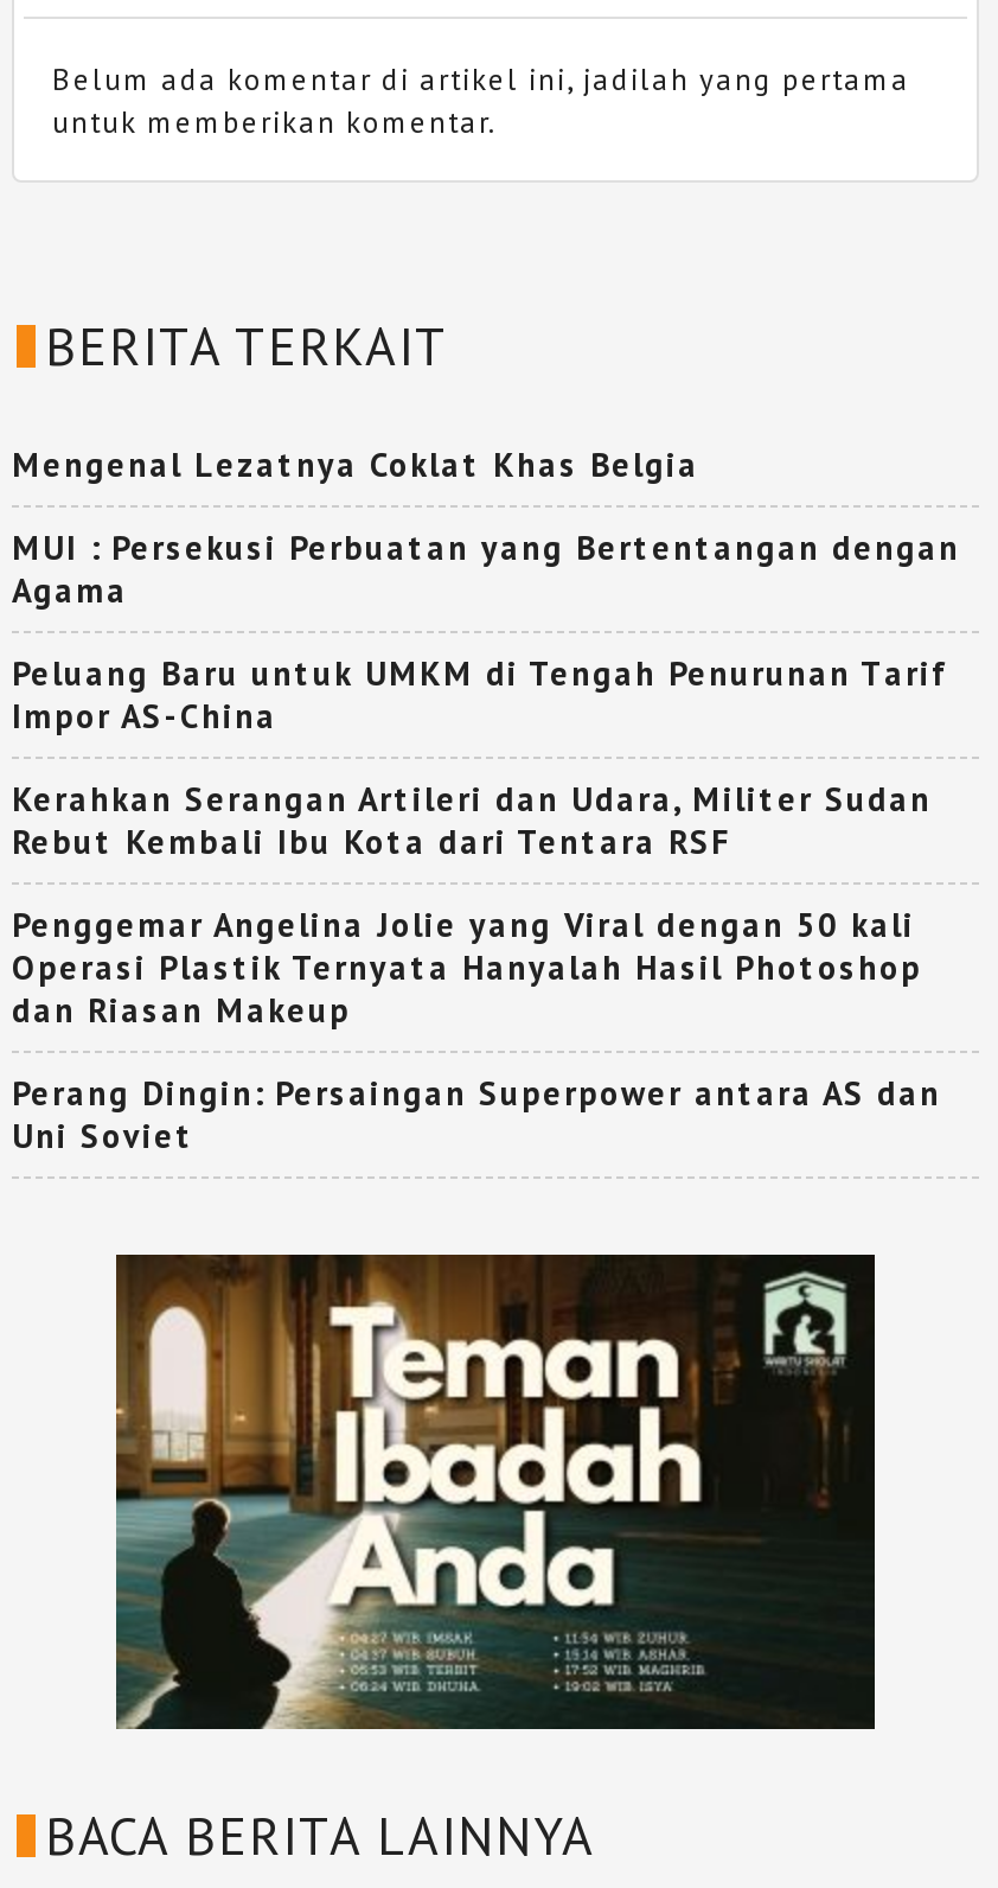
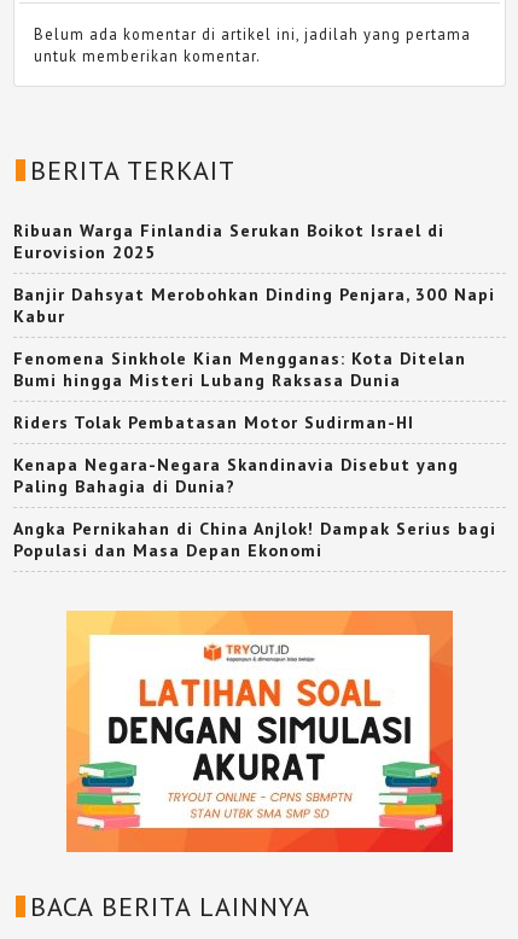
[12,444,699,487] Mengenal Lezatnya Coklat Khas Belgia -> [13,220,444,263] Ribuan Warga Finlandia Serukan Boikot Israel di | Eurovision 2025
[12,527,960,613] MUI : Persekusi Perbuatan yang Bertentangan dengan | Agama -> [13,284,495,327] Banjir Dahsyat Merobohkan Dinding Penjara, 300 Napi | Kabur
[12,653,948,738] Peluang Baru untuk UMKM di Tengah Penurunan Tarif | Impor AS-China -> [13,348,466,391] Fenomena Sinkhole Kian Mengganas: Kota Ditelan | Bumi hingga Misteri Lubang Raksasa Dunia
[12,779,932,864] Kerahkan Serangan Artileri dan Udara, Militer Sudan | Rebut Kembali Ibu Kota dari Tentara RSF -> [13,412,414,434] Riders Tolak Pembatasan Motor Sudirman-HI
[12,904,922,1032] Penggemar Angelina Jolie yang Viral dengan 50 kali | Operasi Plastik Ternyata Hanyalah Hasil Photoshop | dan Riasan Makeup -> [13,454,459,498] Kenapa Negara-Negara Skandinavia Disebut yang | Paling Bahagia di Dunia?
[12,1073,941,1158] Perang Dingin: Persaingan Superpower antara AS dan | Uni Soviet -> [13,518,496,562] Angka Pernikahan di China Anjlok! Dampak Serius bagi | Populasi dan Masa Depan Ekonomi
[114,1252,877,1731] [image] -> [65,610,454,853] [image]

